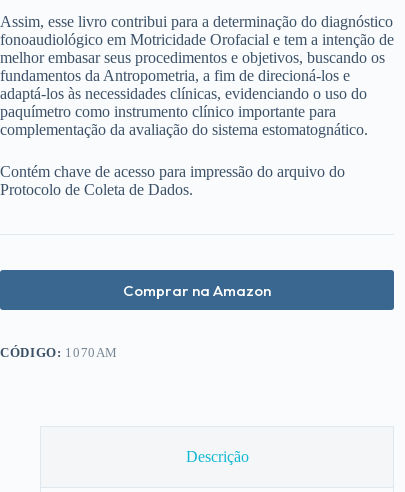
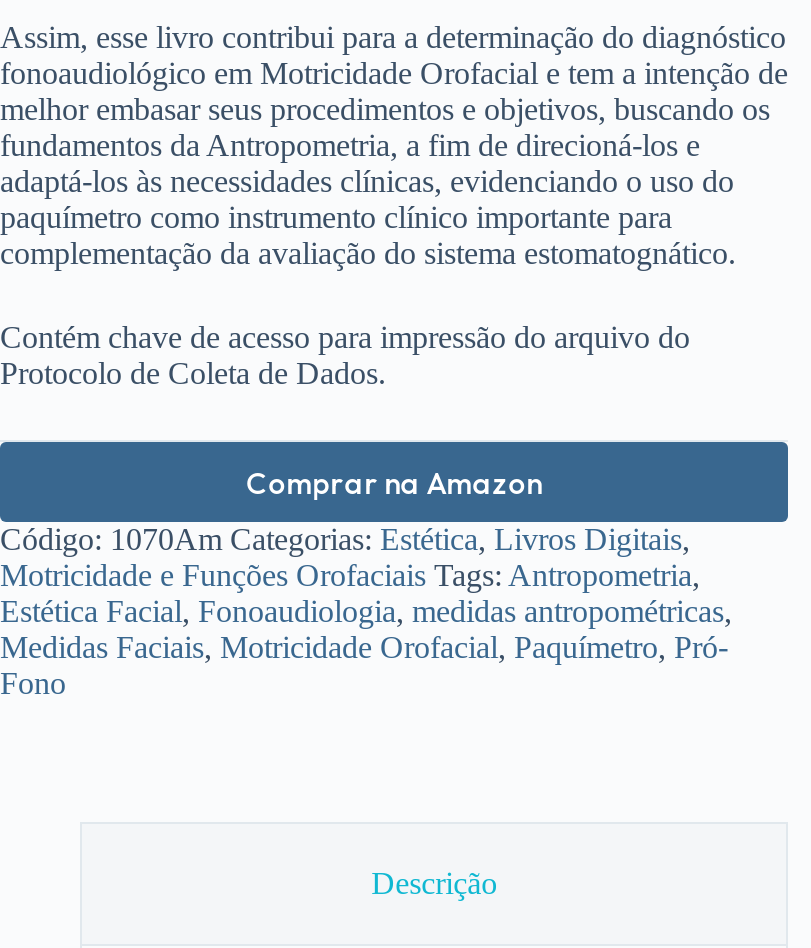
moved [123,281,271,300] -> [246,463,542,501]: Comprar na Amazon
[0,345,118,360] CÓDIGO: 1070AM -> [0,522,732,700] Código:1070Am Categorias:Estética,Livros Digitais, | Motricidade e Funções Orofaciais Tags: Antropometria, | Estética Facial, Fonoaudiologia, medidas antropométricas, | Medidas Faciais, Motricidade Orofacial, Paquímetro, Pró- | Fono

